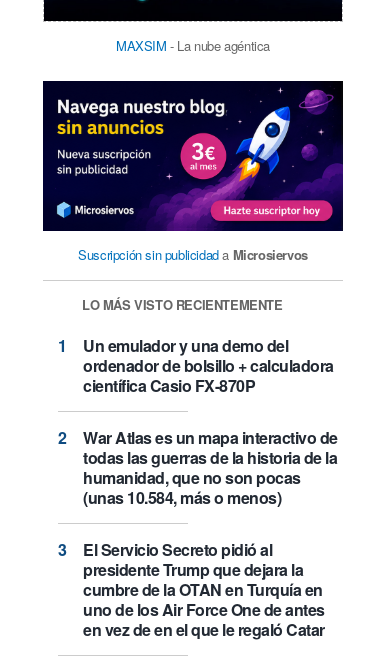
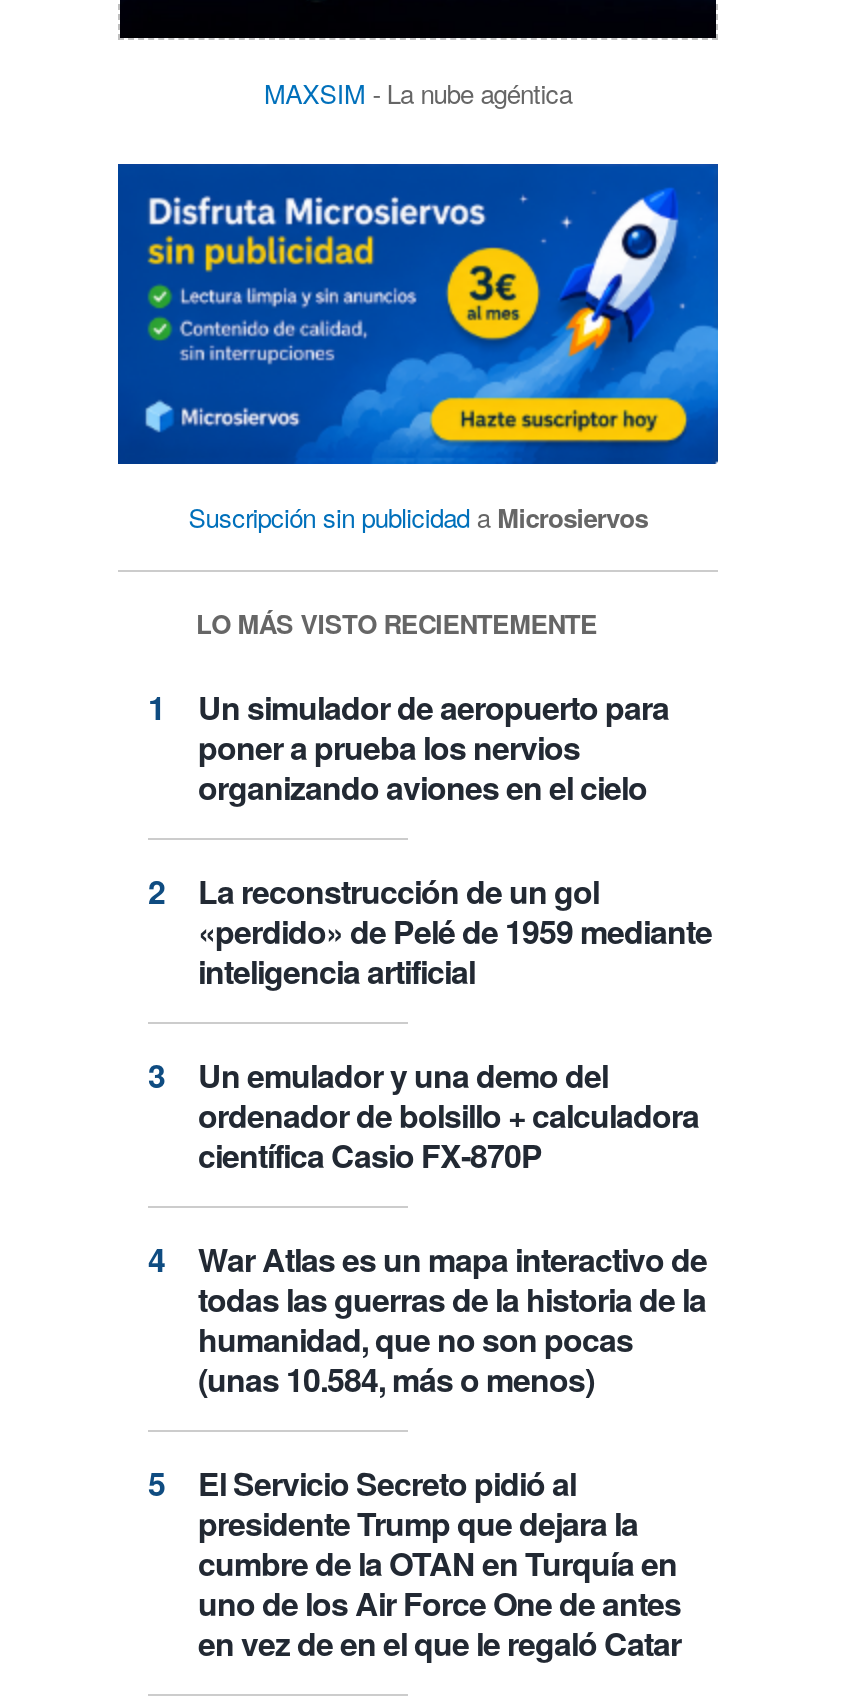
[42,80,344,232] [image] -> [116,162,720,466] [image]
none -> [198,683,712,993] Un simulador de aeropuerto para | poner a prueba los nervios | organizando aviones en el cielo | La reconstrucción de un gol | «perdido» de Pelé de 1959 mediante | inteligencia artificial

